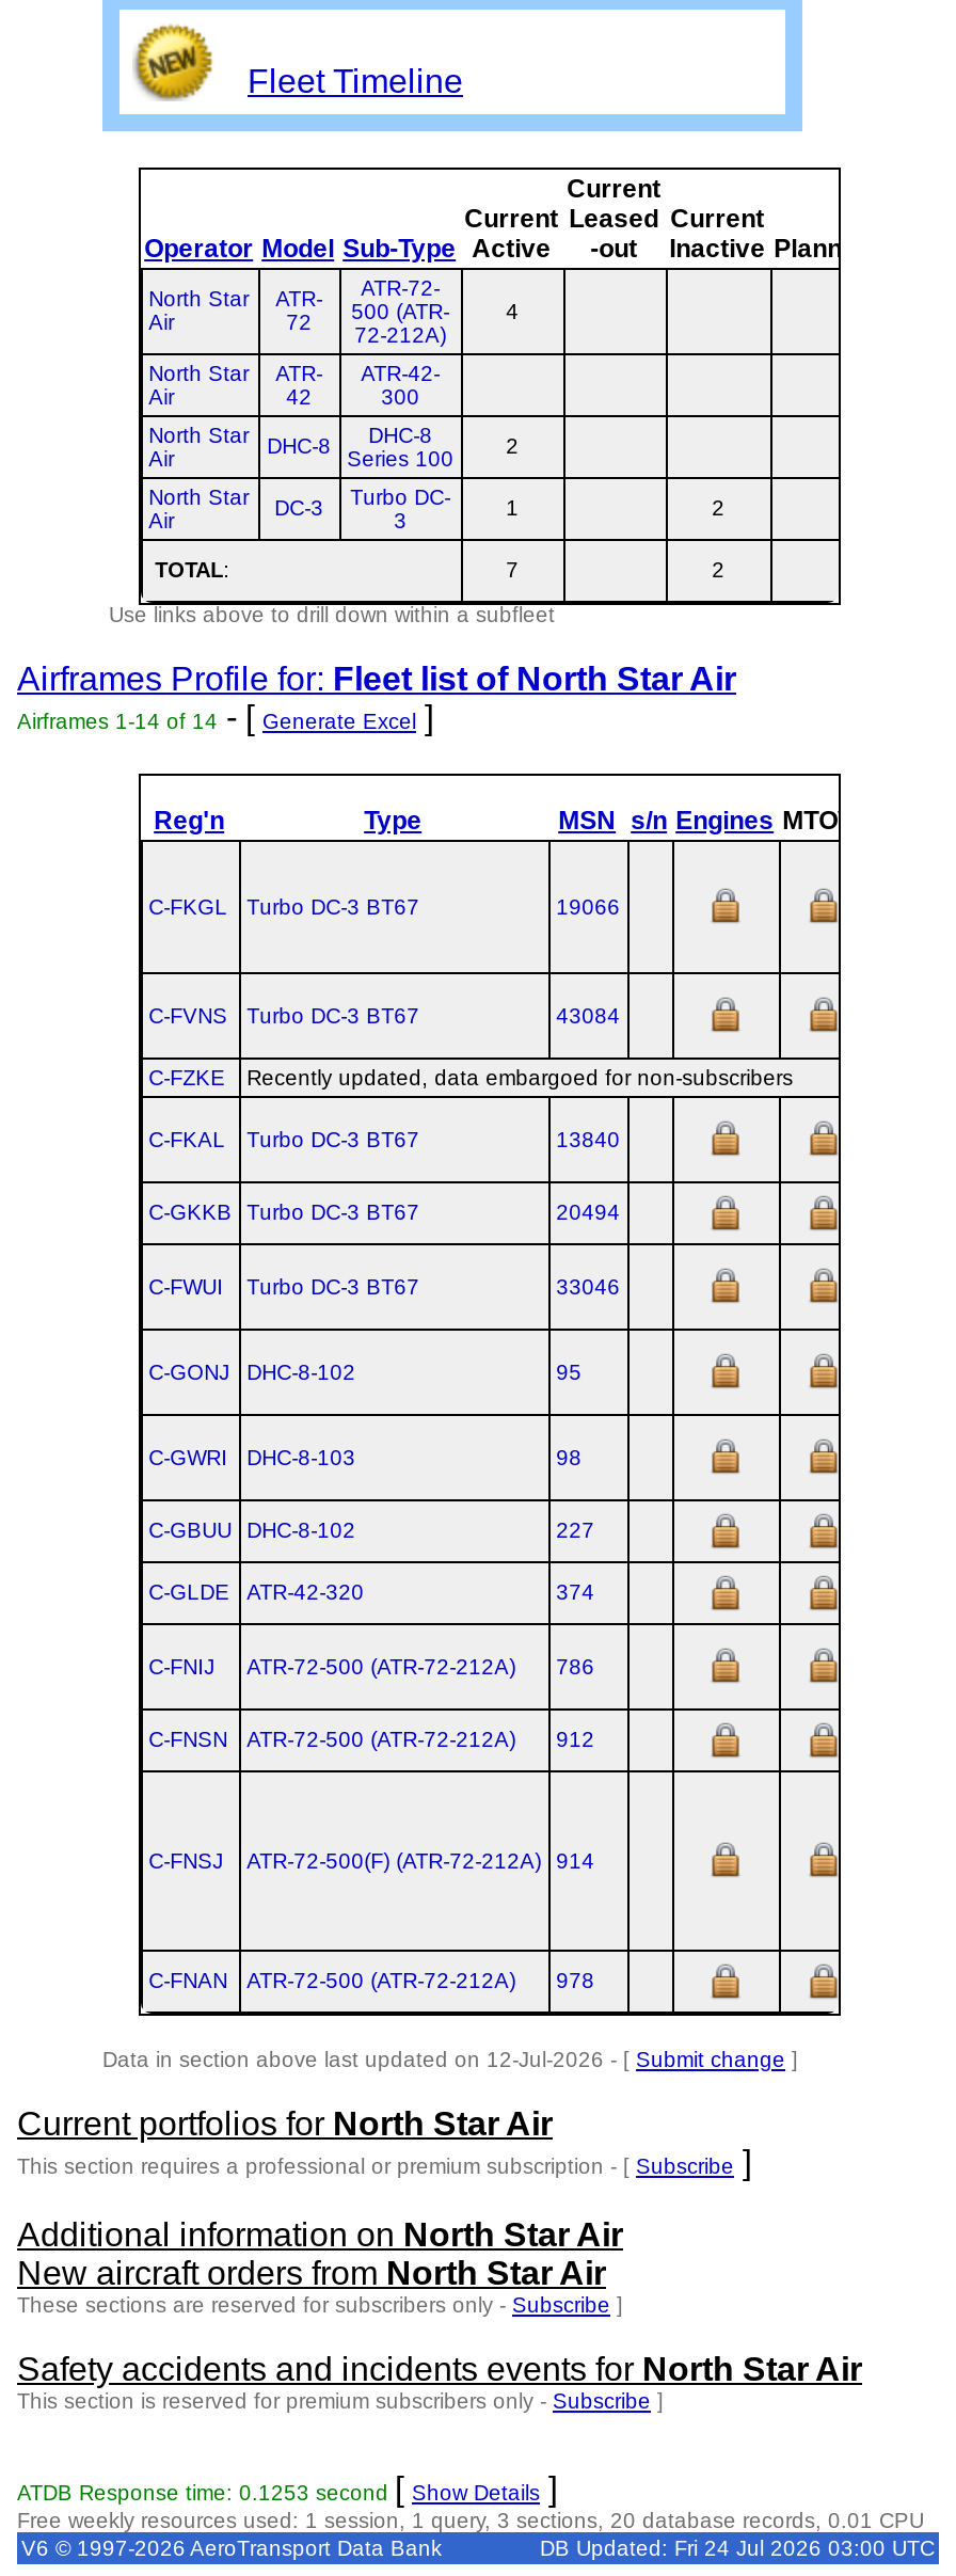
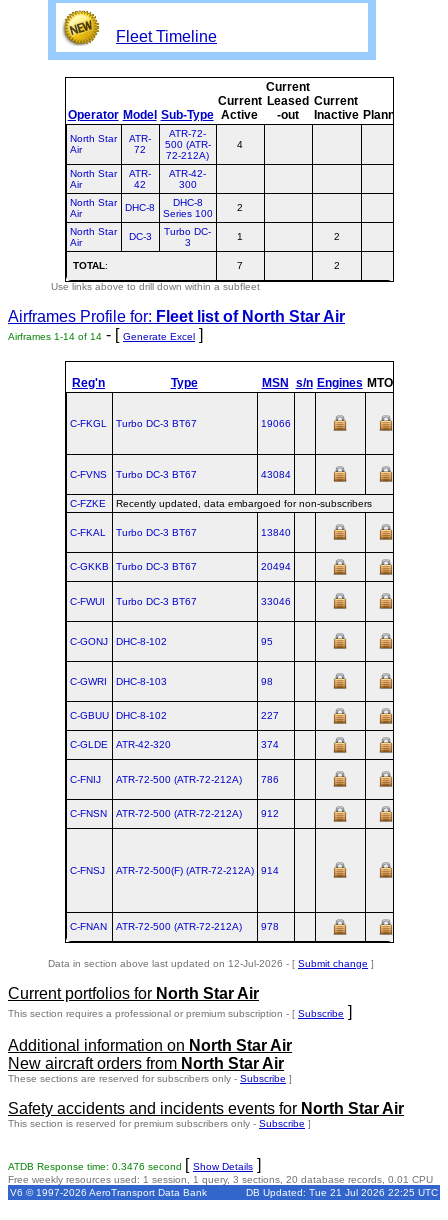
[17,2470,557,2507] ATDB Response time: 0.1253 second [Show Details] -> [8,1156,261,1173] ATDB Response time: 0.3476 second [Show Details]
[540,2537,935,2560] DB Updated: Fri 24 Jul 2026 03:00 UTC -> [246,1187,438,1198] DB Updated: Tue 21 Jul 2026 22:25 UTC

